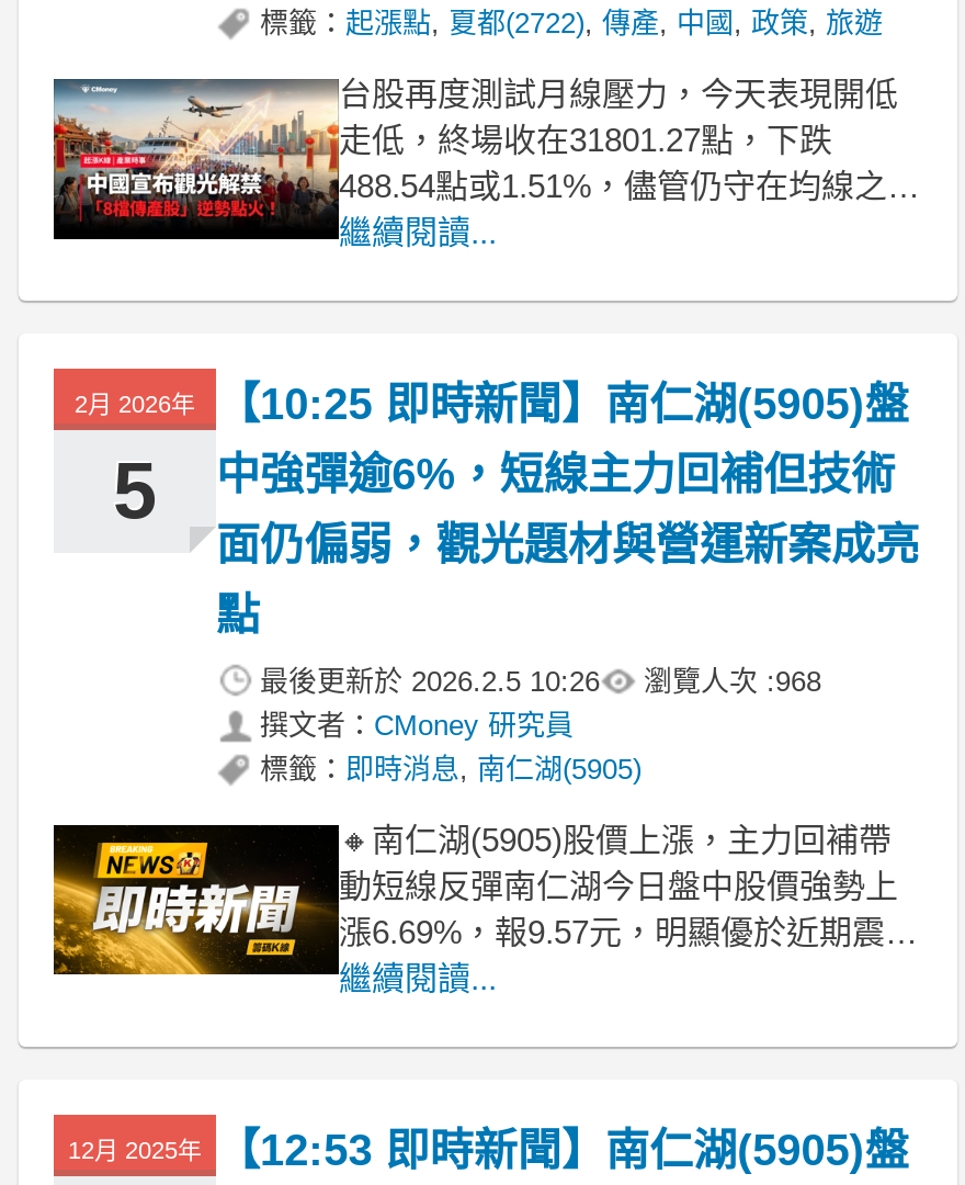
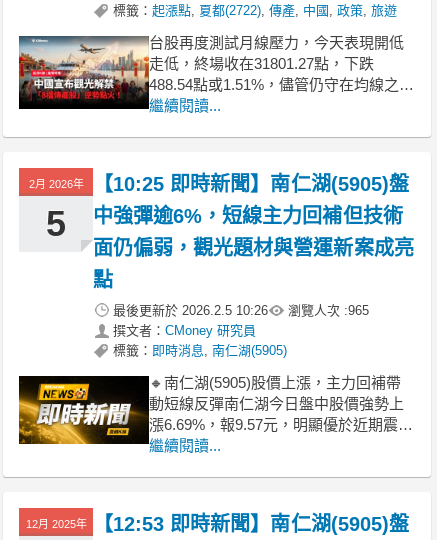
[260,665,821,698] 最後更新於2026.2.5 10:26 瀏覽人次 : 968 -> [113,303,369,318] 最後更新於2026.2.5 10:26 瀏覽人次 : 965

